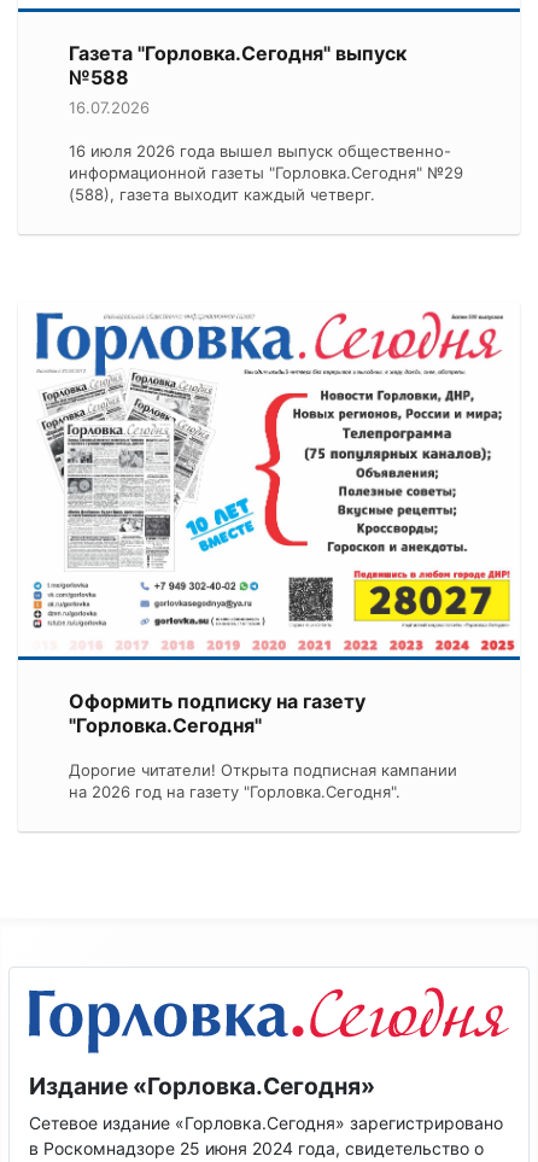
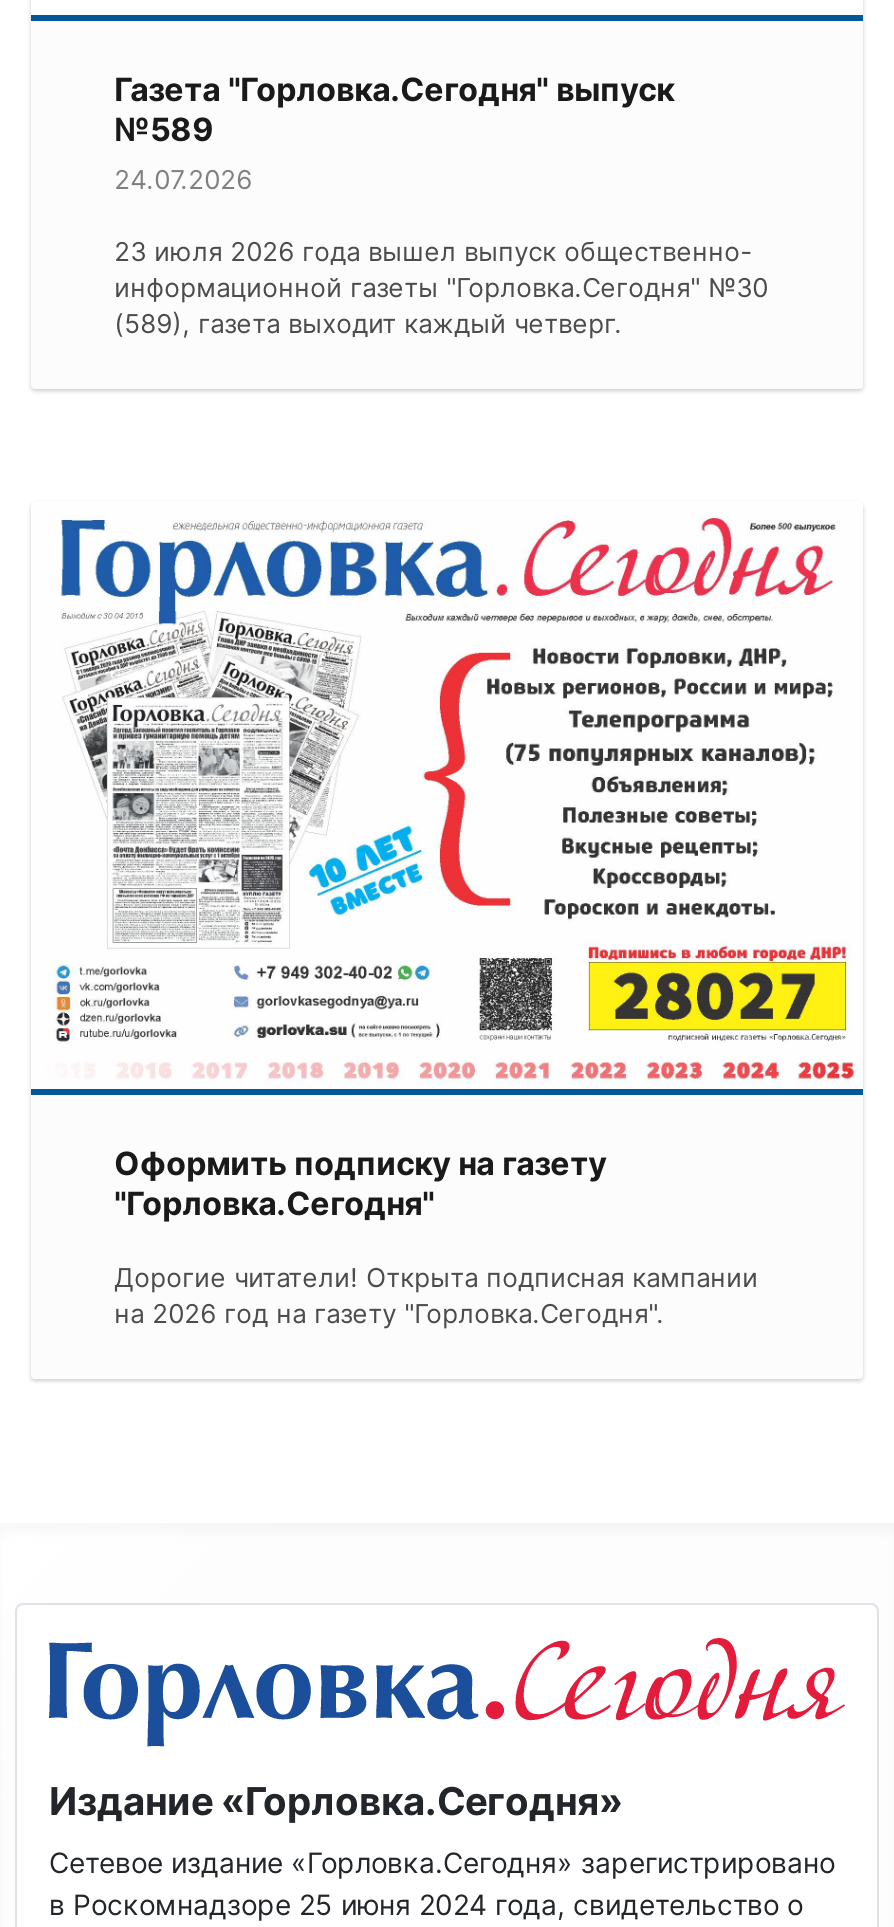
[68,65,129,89] №588 -> [114,108,214,148] №589
[68,97,149,117] 16.07.2026 -> [114,162,252,194] 24.07.2026
[68,141,451,160] 16 июля 2026 года вышел выпуск общественно- -> [114,234,752,266] 23 июля 2026 года вышел выпуск общественно-
[68,162,463,182] информационной газеты "Горловка.Сегодня" №29 -> [114,270,768,302] информационной газеты "Горловка.Сегодня" №30
[68,184,375,203] (588), газета выходит каждый четверг. -> [114,306,622,338] (589), газета выходит каждый четверг.

